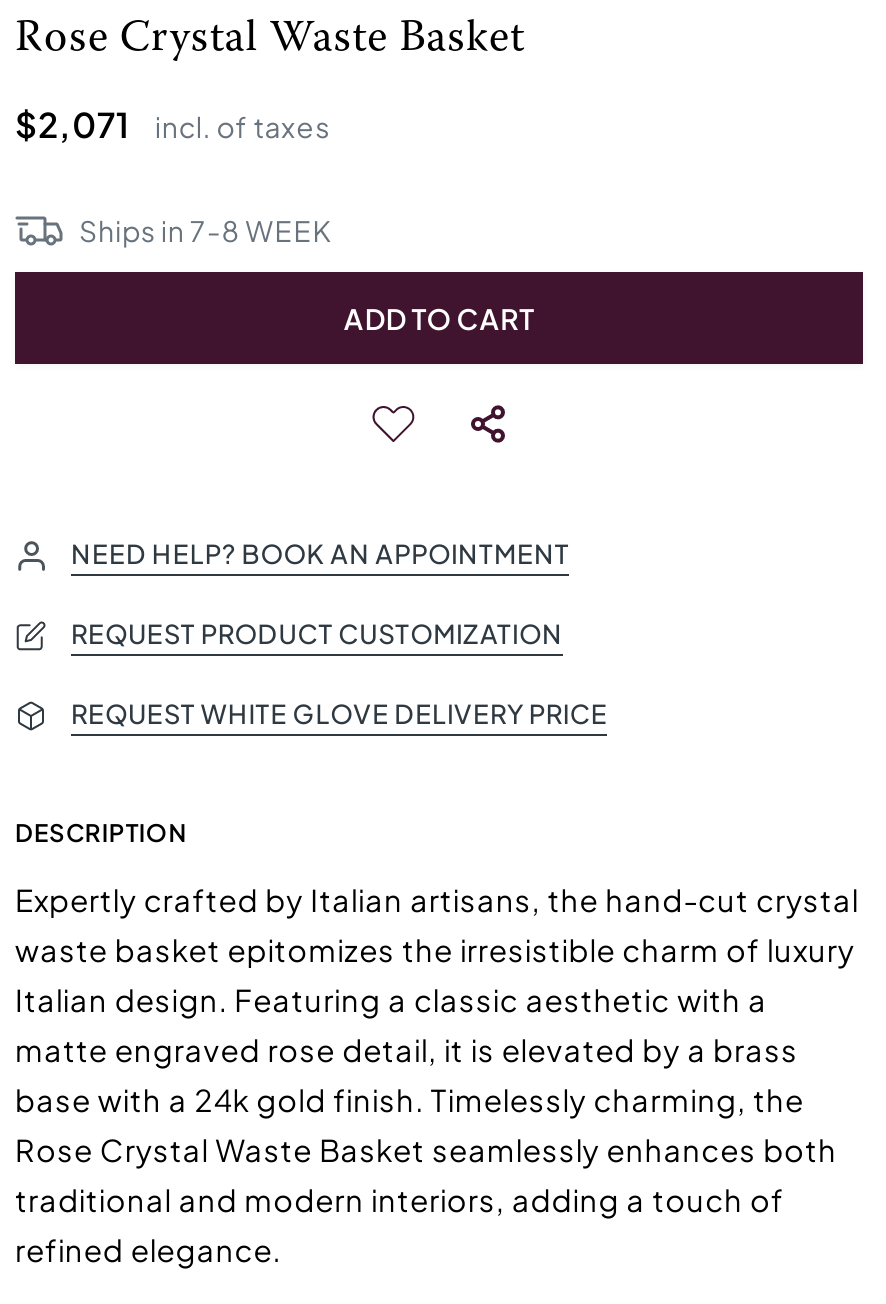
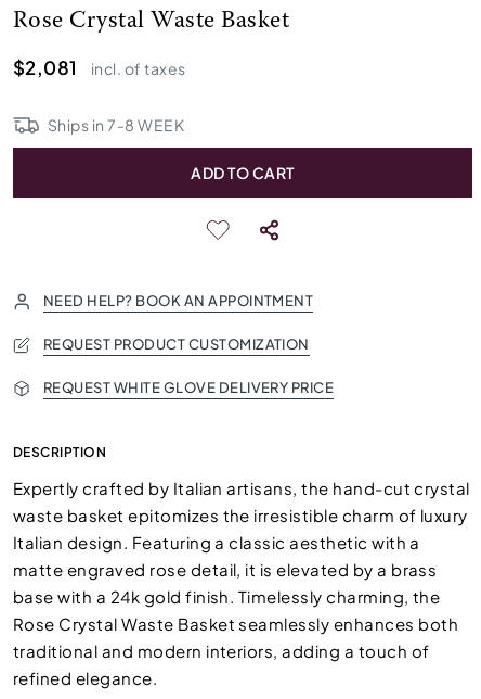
[15,102,330,146] $2,071 incl. of taxes -> [13,55,186,79] $2,081 incl. of taxes

